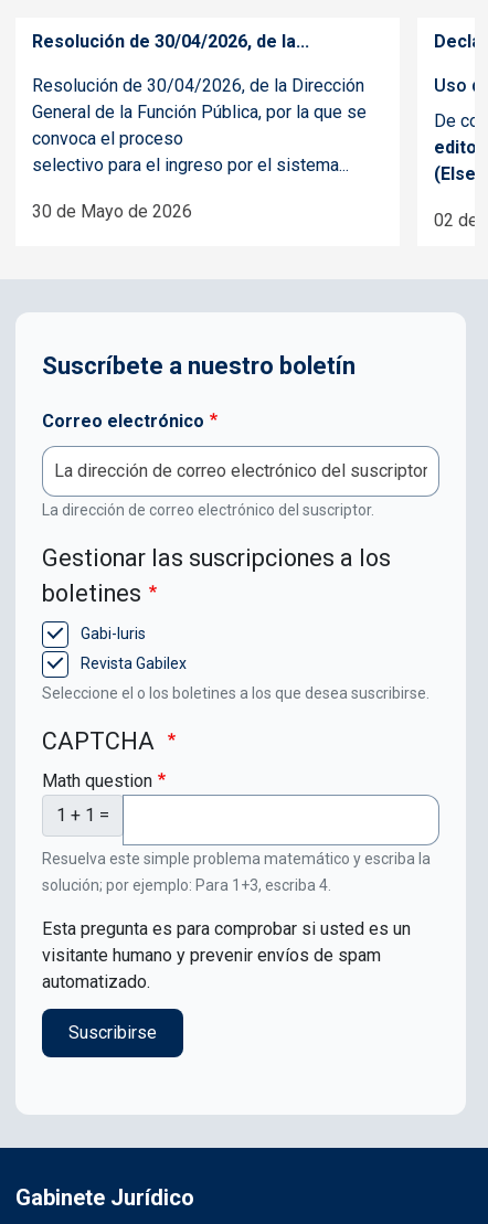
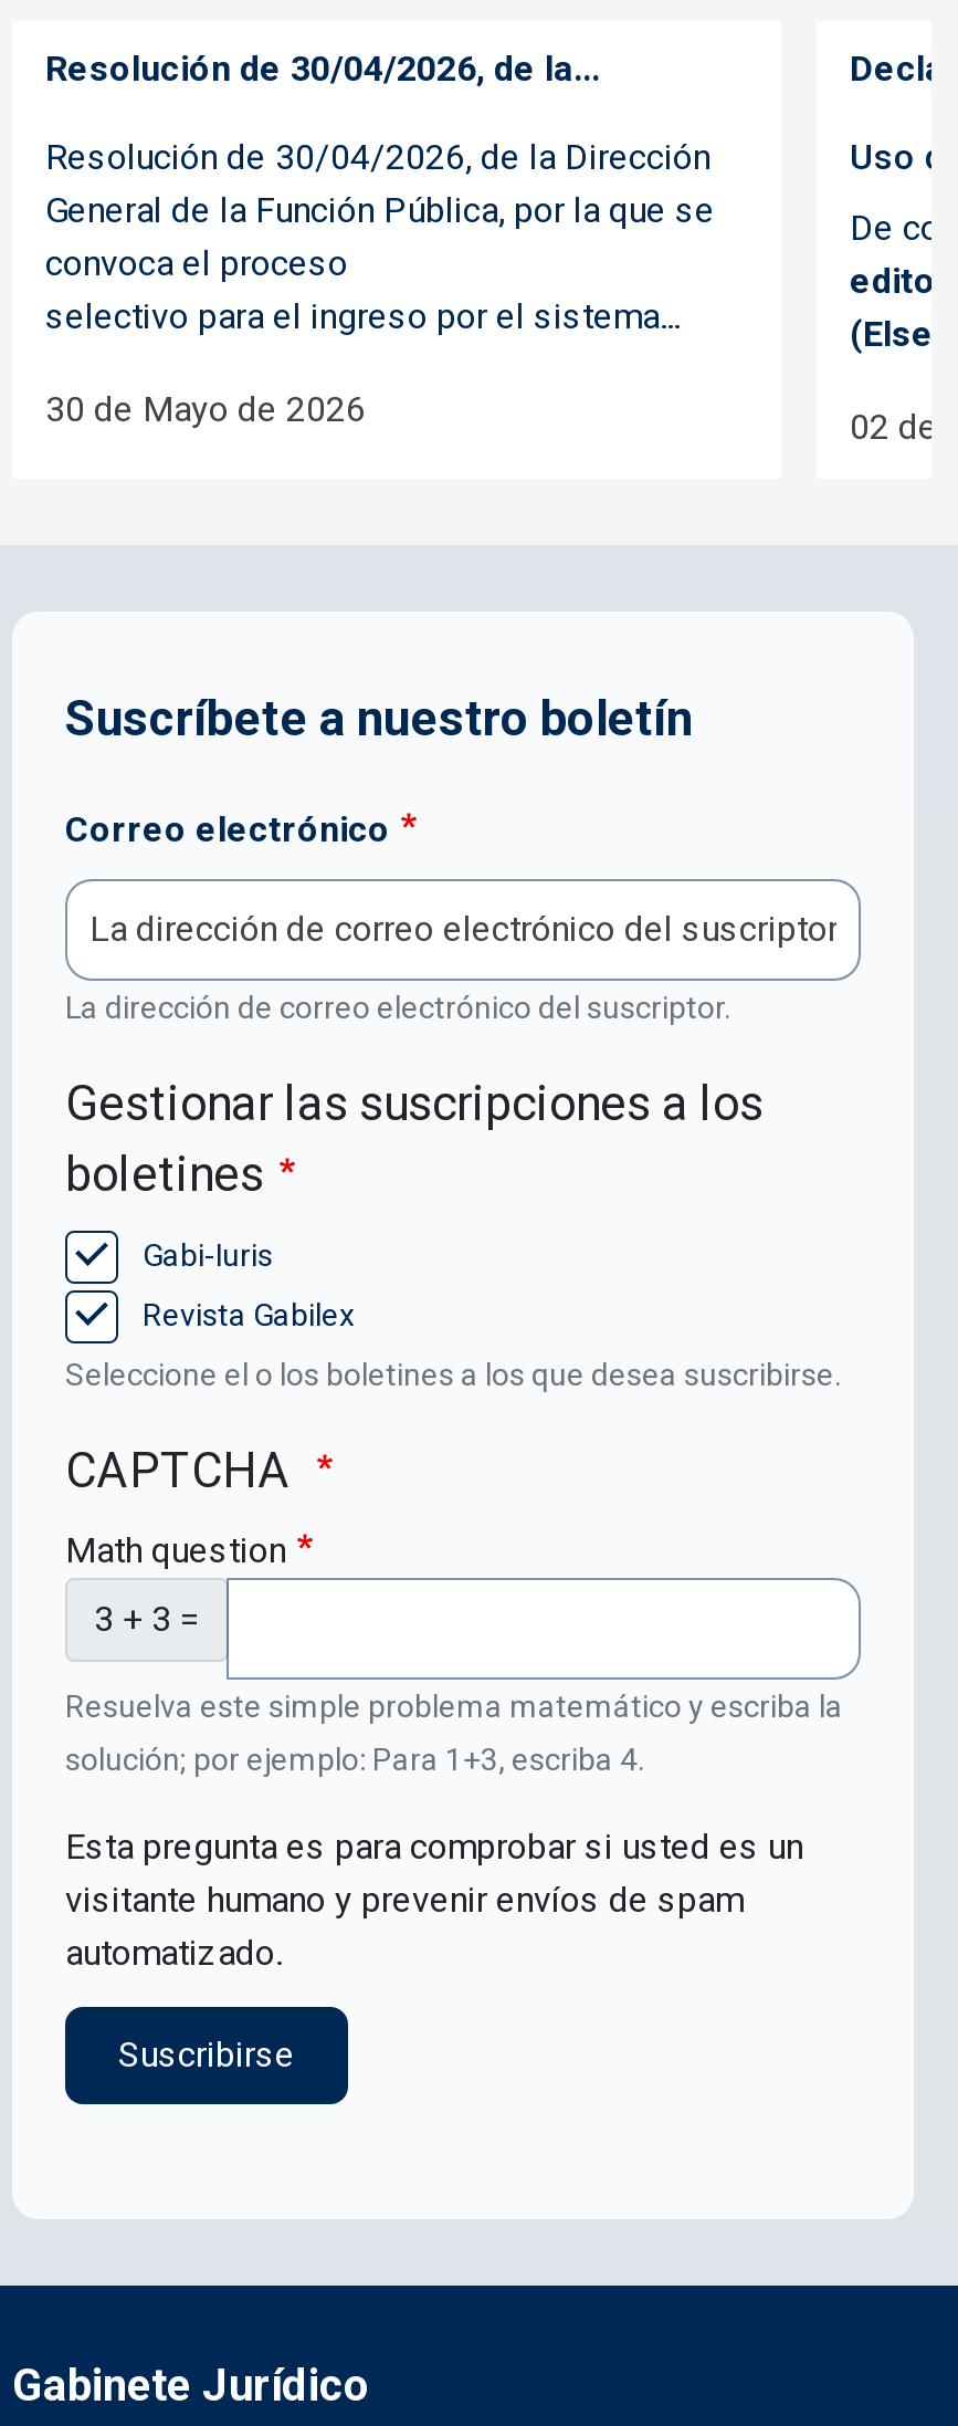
[56,805,109,826] 1 + 1 = -> [94,1598,200,1640] 3 + 3 =

